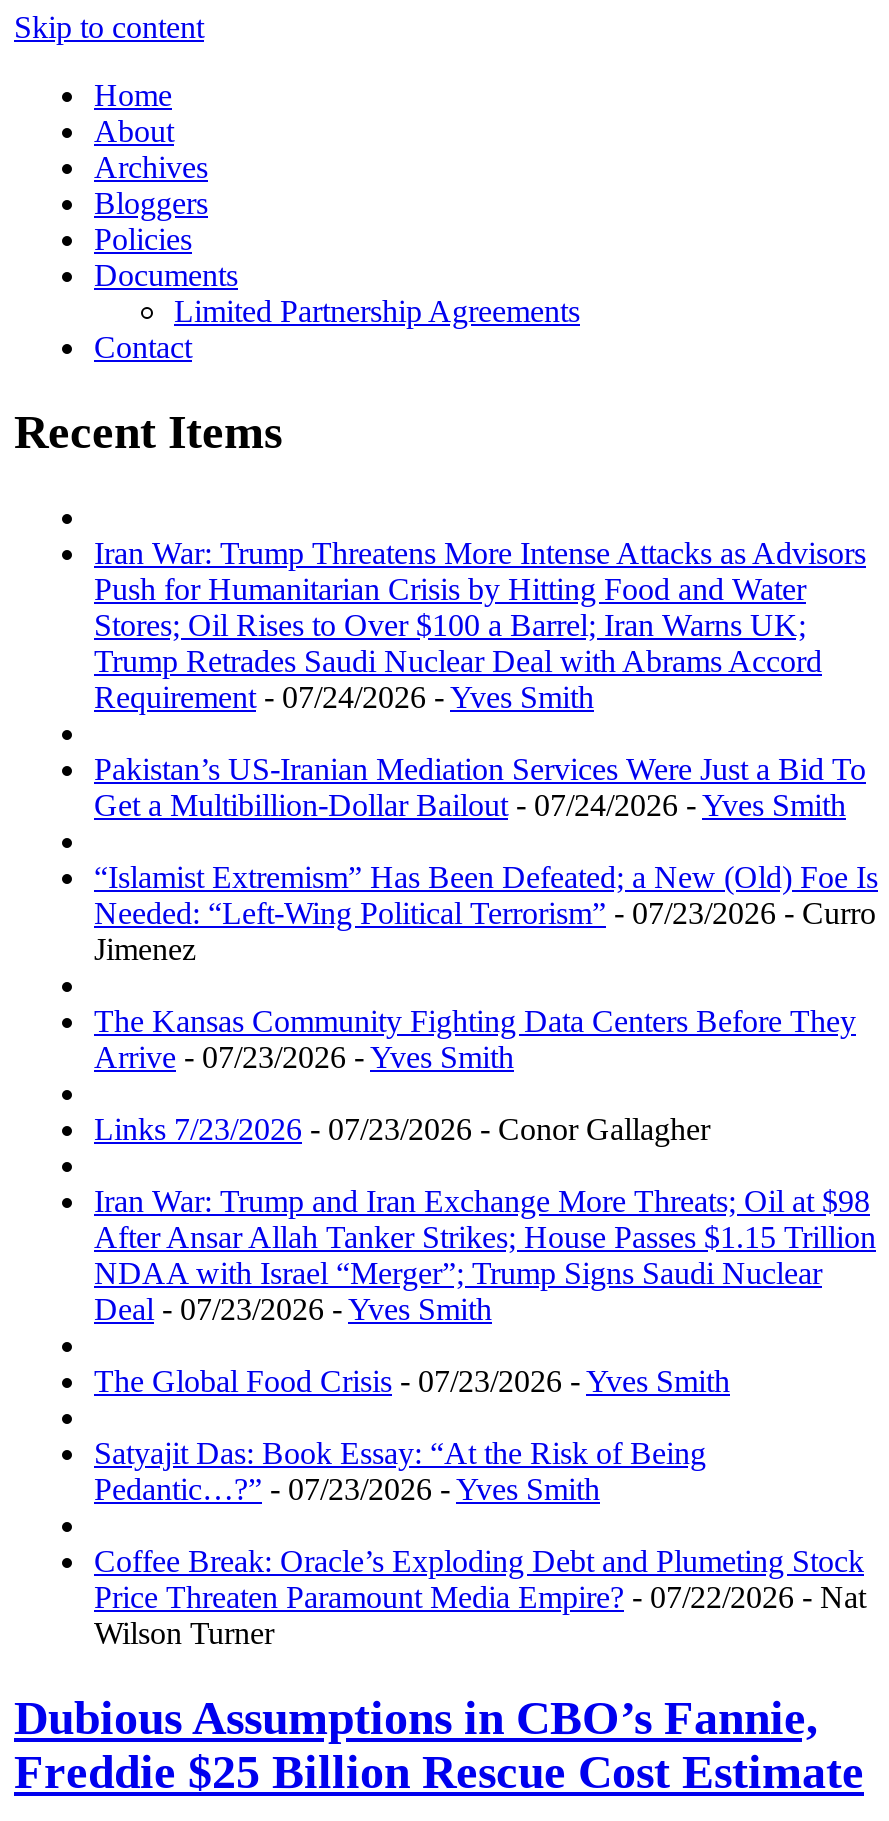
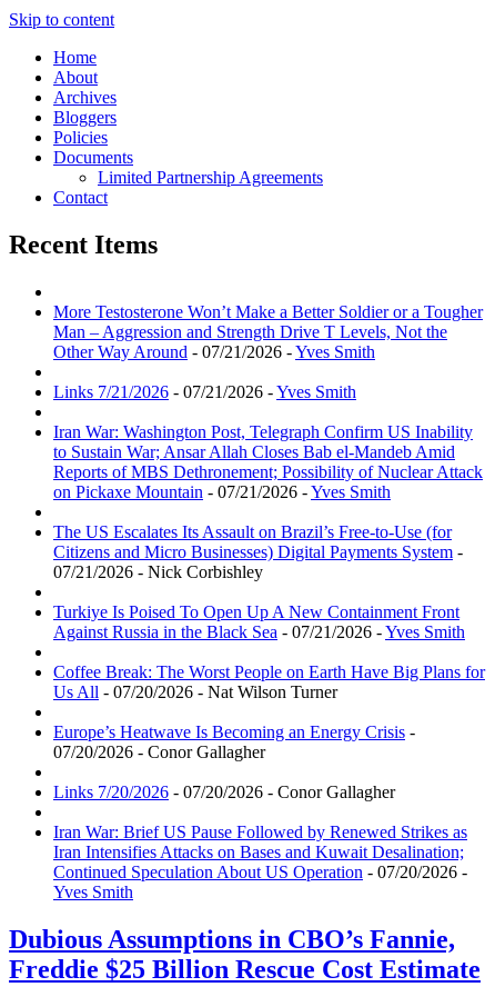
[94,536,866,714] Iran War: Trump Threatens More Intense Attacks as Advisors | Push for Humanitarian Crisis by Hitting Food and Water | Stores; Oil Rises to Over $100 a Barrel; Iran Warns UK; | Trump Retrades Saudi Nuclear Deal with Abrams Accord | Requirement - 07/24/2026 - Yves Smith -> [53,302,483,361] More Testosterone Won’t Make a Better Soldier or a Tougher | Man – Aggression and Strength Drive T Levels, Not the | Other Way Around - 07/21/2026 - Yves Smith
[94,752,866,822] Pakistan’s US-Iranian Mediation Services Were Just a Bid To | Get a Multibillion-Dollar Bailout - 07/24/2026 - Yves Smith -> [53,382,356,401] Links 7/21/2026 - 07/21/2026 - Yves Smith
[94,860,878,966] “Islamist Extremism” Has Been Defeated; a New (Old) Foe Is | Needed: “Left-Wing Political Terrorism” - 07/23/2026 - Curro | Jimenez -> [53,422,483,501] Iran War: Washington Post, Telegraph Confirm US Inability | to Sustain War; Ansar Allah Closes Bab el-Mandeb Amid | Reports of MBS Dethronement; Possibility of Nuclear Attack | on Pickaxe Mountain - 07/21/2026 - Yves Smith
[94,1004,856,1074] The Kansas Community Fighting Data Centers Before They | Arrive - 07/23/2026 - Yves Smith -> [53,523,463,581] The US Escalates Its Assault on Brazil’s Free-to-Use (for | Citizens and Micro Businesses) Digital Payments System - | 07/21/2026 - Nick Corbishley
[94,1112,710,1146] Links 7/23/2026 - 07/23/2026 - Conor Gallagher -> [53,603,465,641] Turkiye Is Poised To Open Up A New Containment Front | Against Russia in the Black Sea - 07/21/2026 - Yves Smith
[94,1184,876,1326] Iran War: Trump and Iran Exchange More Threats; Oil at $98 | After Ansar Allah Tanker Strikes; House Passes $1.15 Trillion | NDAA with Israel “Merger”; Trump Signs Saudi Nuclear | Deal - 07/23/2026 - Yves Smith -> [53,663,485,701] Coffee Break: The Worst People on Earth Have Big Plans for | Us All - 07/20/2026 - Nat Wilson Turner
[94,1364,730,1398] The Global Food Crisis - 07/23/2026 - Yves Smith -> [53,723,415,761] Europe’s Heatwave Is Becoming an Energy Crisis - | 07/20/2026 - Conor Gallagher
[94,1436,706,1506] Satyajit Das: Book Essay: “At the Risk of Being | Pedantic…?” - 07/23/2026 - Yves Smith -> [53,783,395,801] Links 7/20/2026 - 07/20/2026 - Conor Gallagher
[94,1544,866,1650] Coffee Break: Oracle’s Exploding Debt and Plumeting Stock | Price Threaten Paramount Media Empire? - 07/22/2026 - Nat | Wilson Turner -> [53,823,467,902] Iran War: Brief US Pause Followed by Renewed Strikes as | Iran Intensifies Attacks on Bases and Kuwait Desalination; | Continued Speculation About US Operation - 07/20/2026 - | Yves Smith

